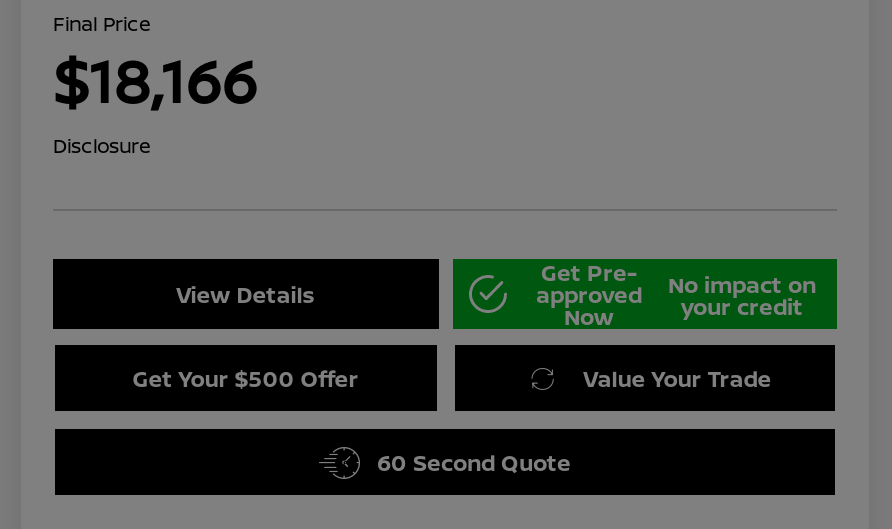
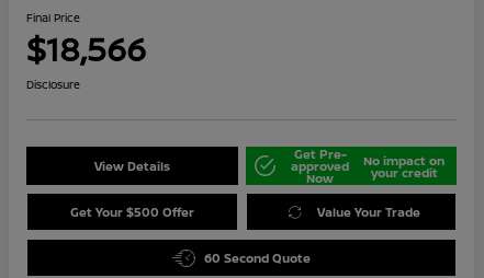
[53,39,257,121] $18,166 -> [26,26,146,71] $18,566

